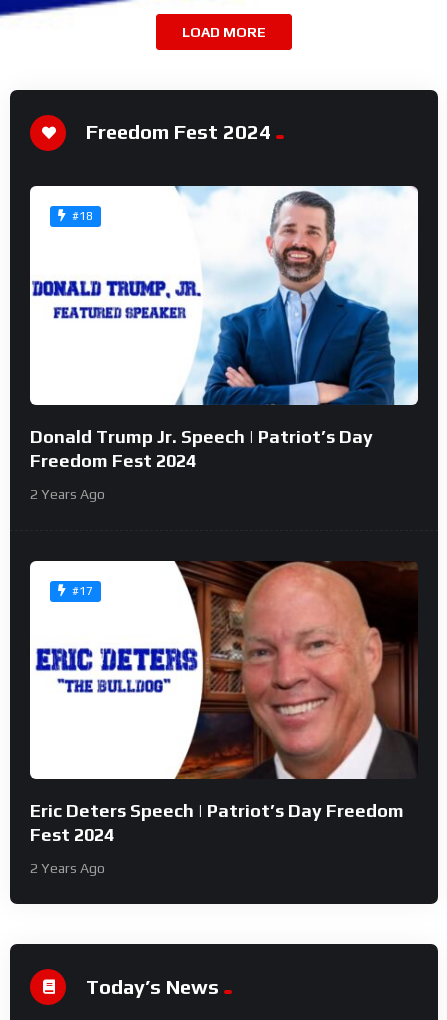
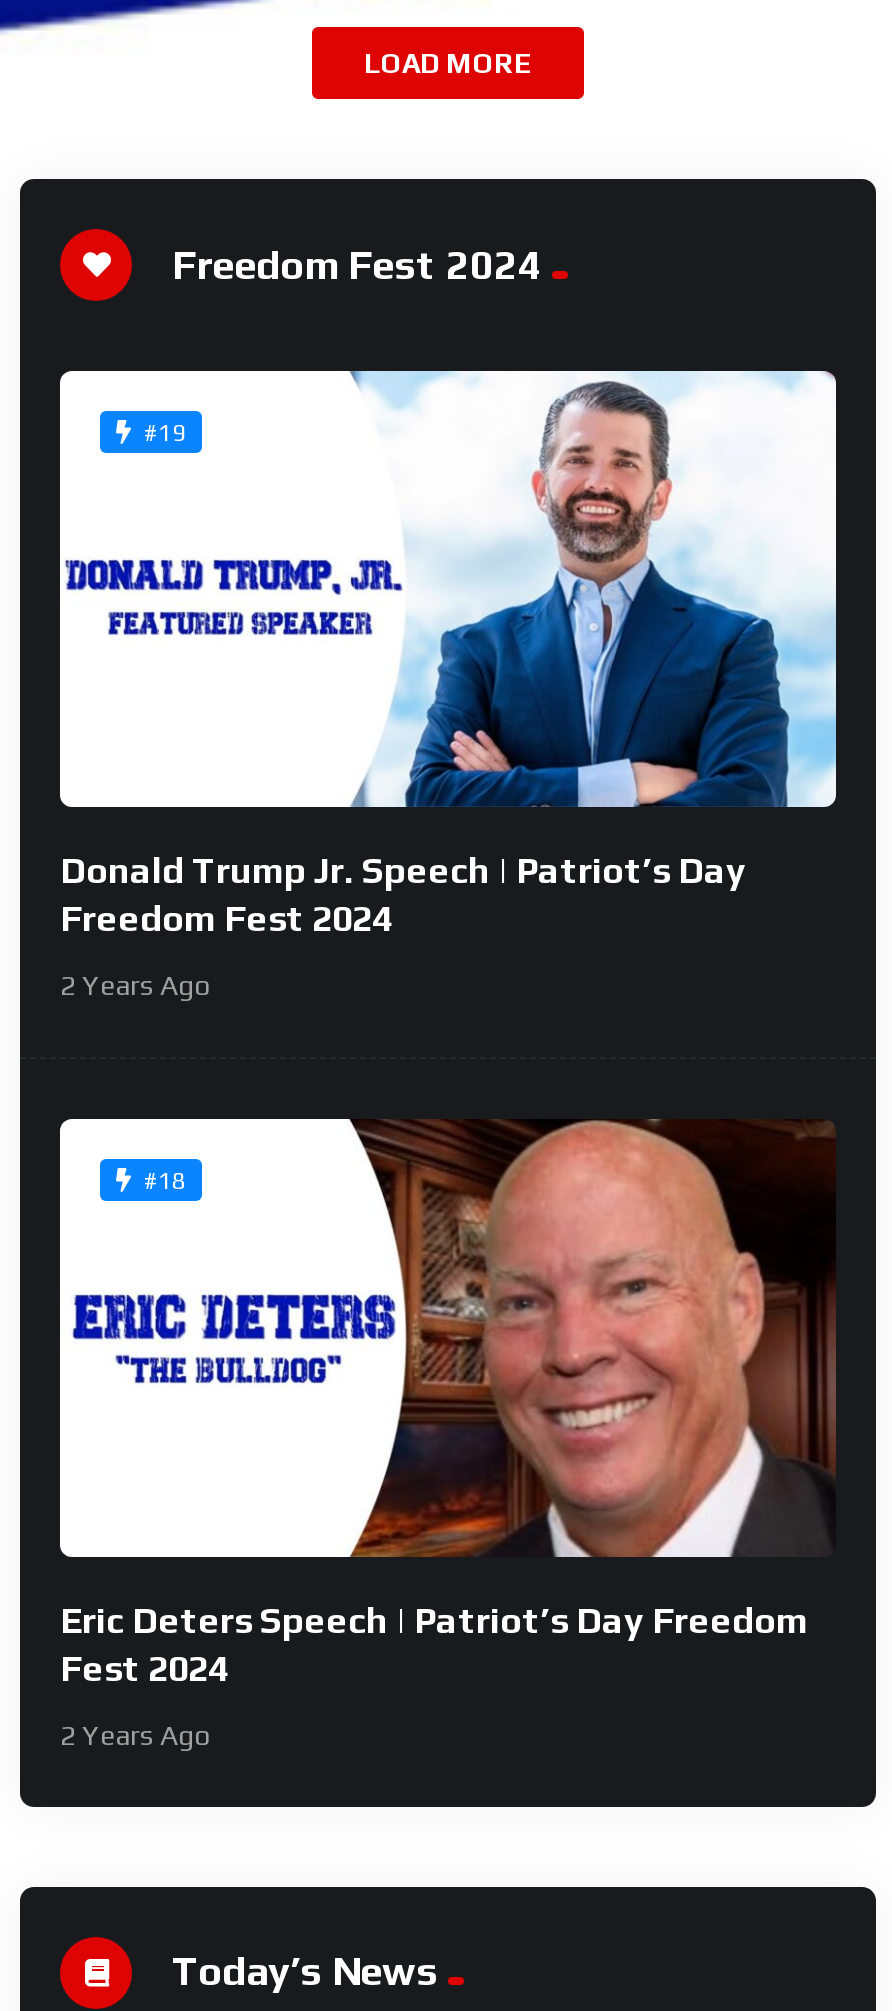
[72,209,93,223] #18 -> [144,418,186,446] #19
[72,584,93,598] #17 -> [144,1167,186,1195] #18

